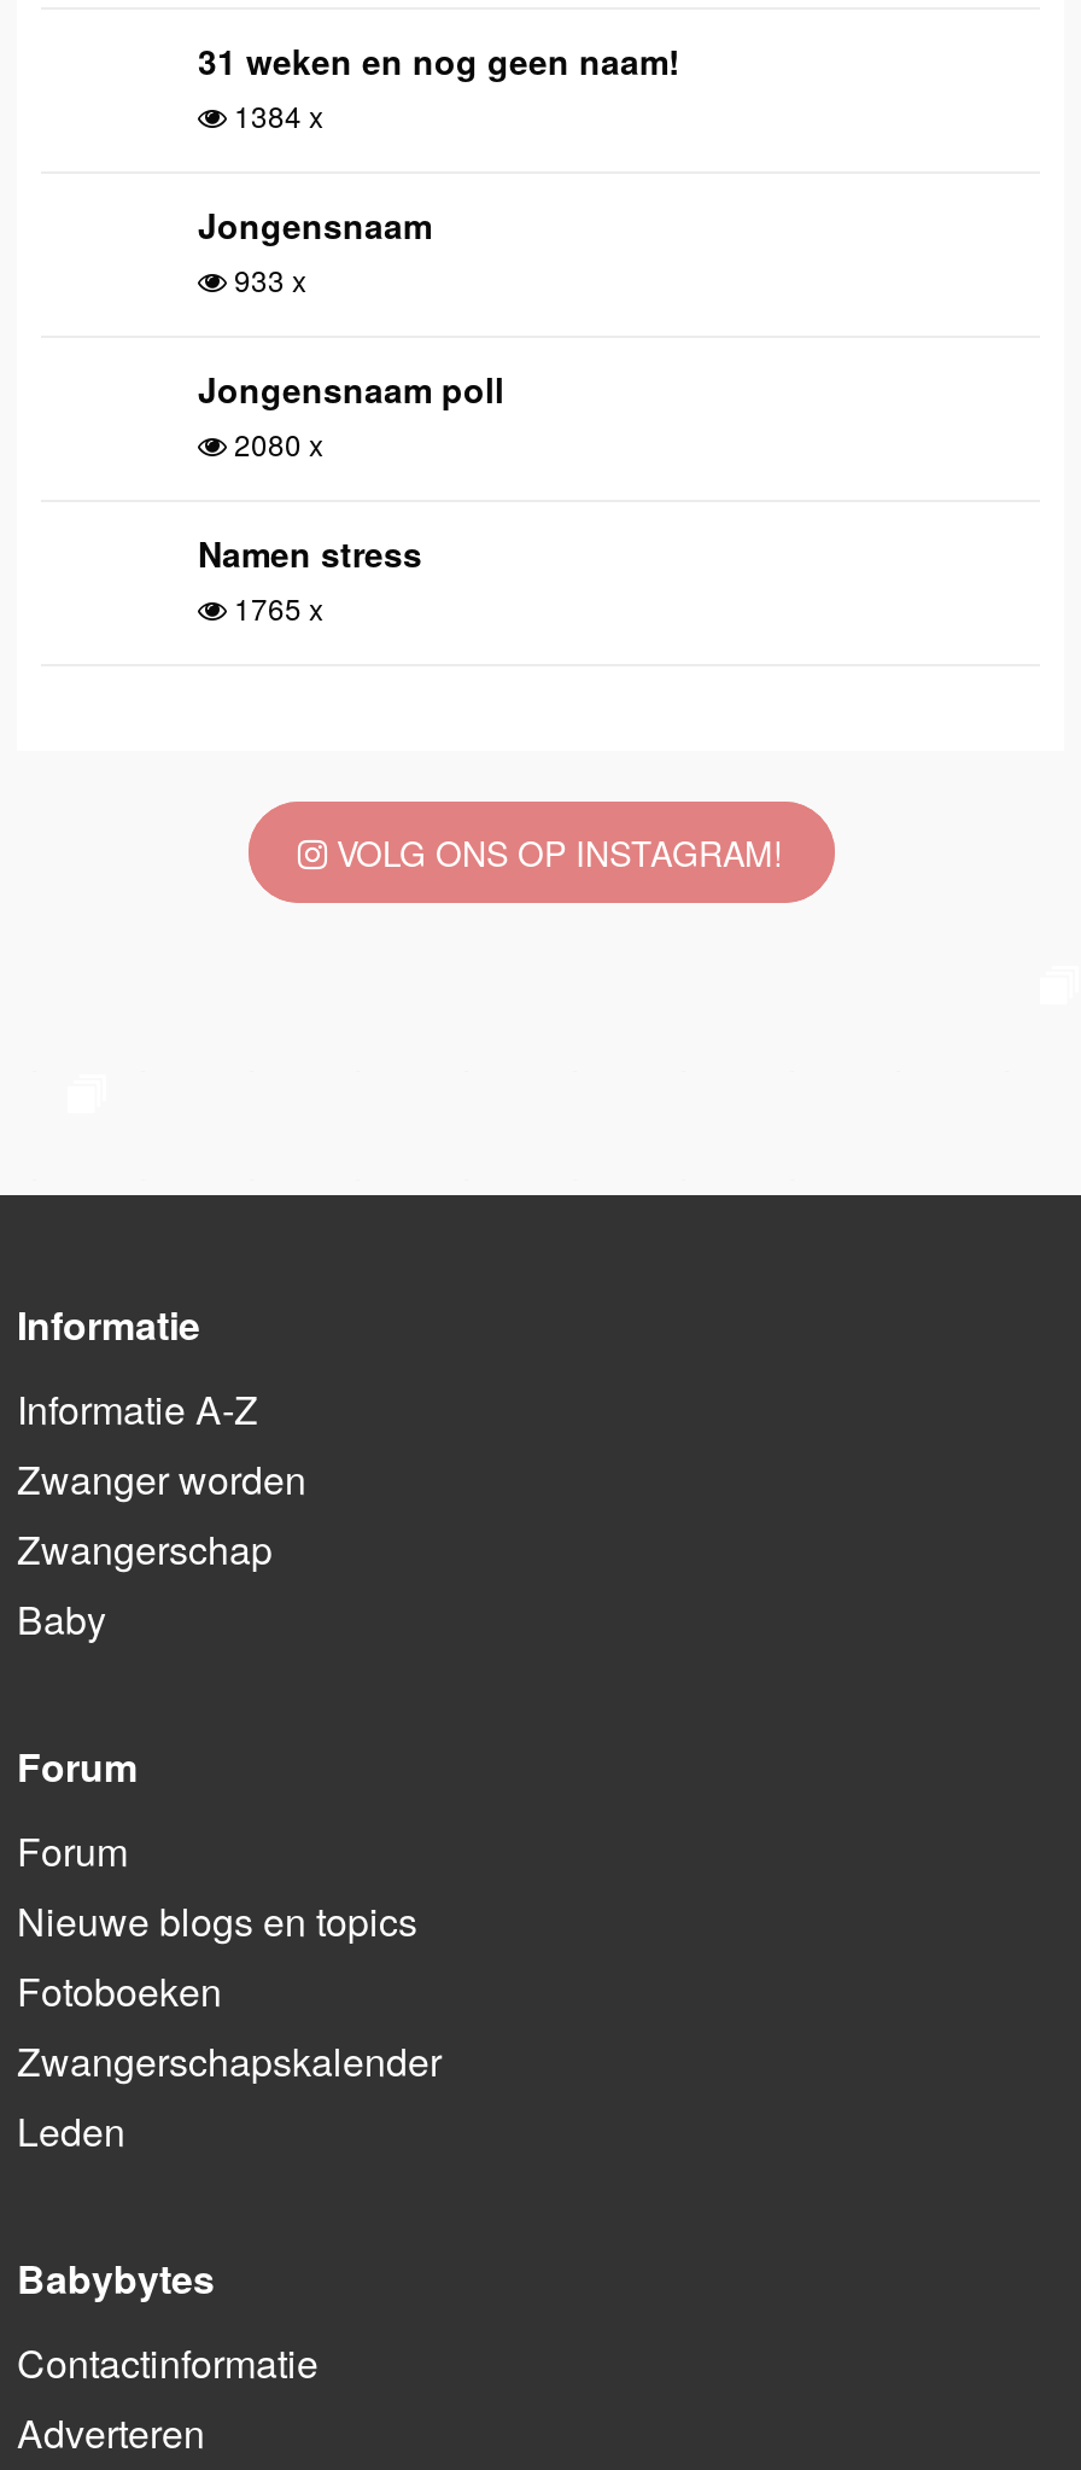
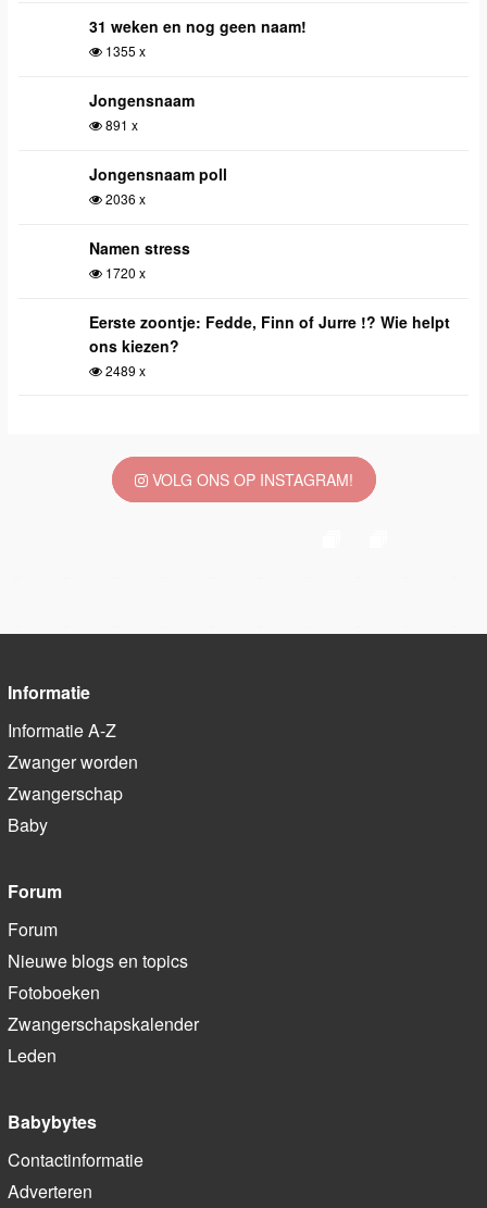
[227,94,323,135] 1384 x -> [102,41,146,60] 1355 x
[227,258,306,299] 933 x -> [102,115,138,134] 891 x
[227,423,323,464] 2080 x -> [102,189,146,208] 2036 x
[227,587,323,628] 1765 x -> [89,263,450,379] 1720 x | Eerste zoontje: Fedde, Finn of Jurre !? Wie helpt | ons kiezen? | 2489 x

